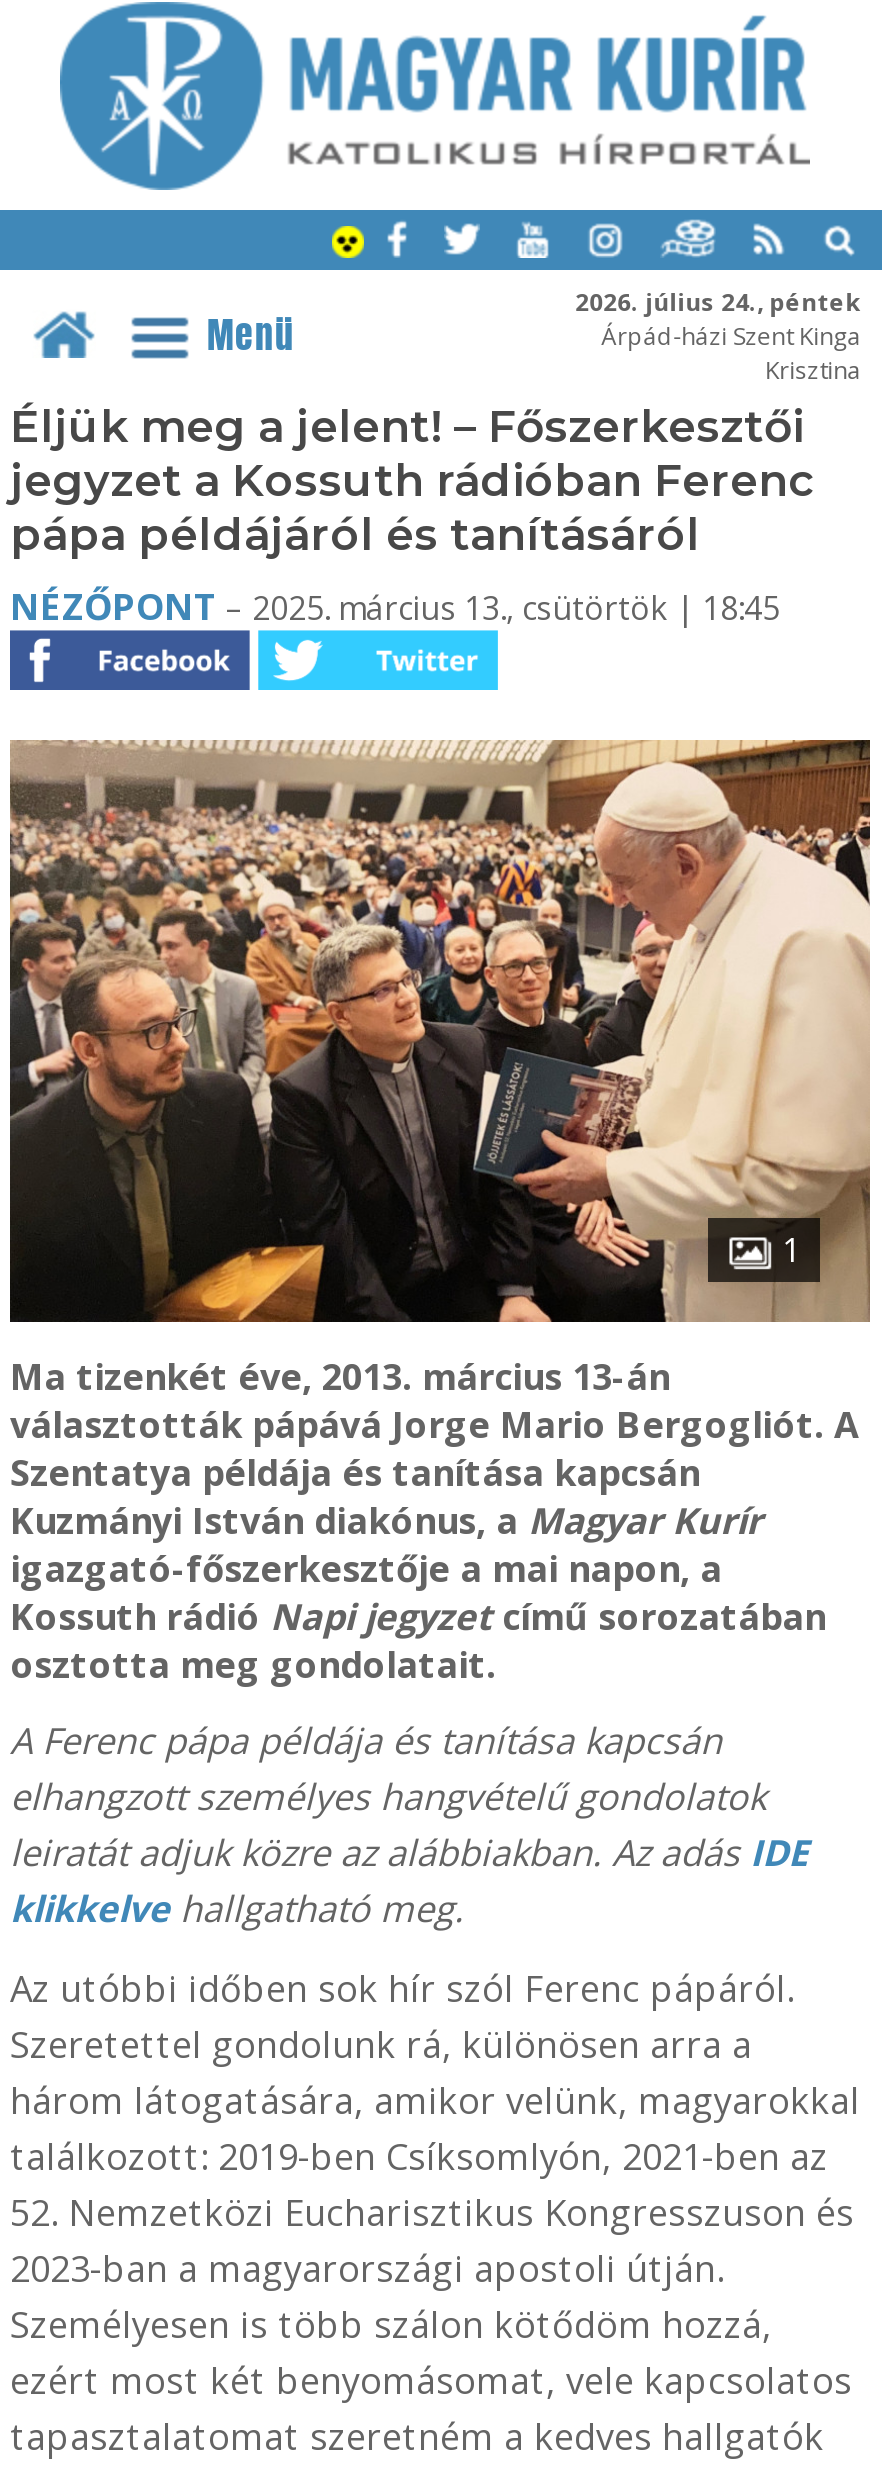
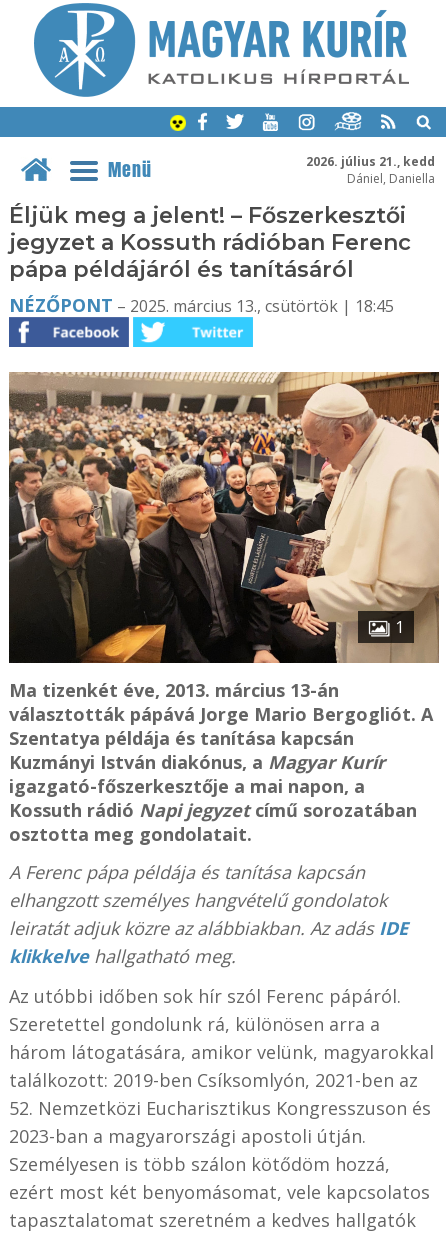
[575,284,861,386] 2026. július 24., péntek | Árpád-házi Szent Kinga | Krisztina -> [306,152,435,186] 2026. július 21., kedd | Dániel, Daniella

